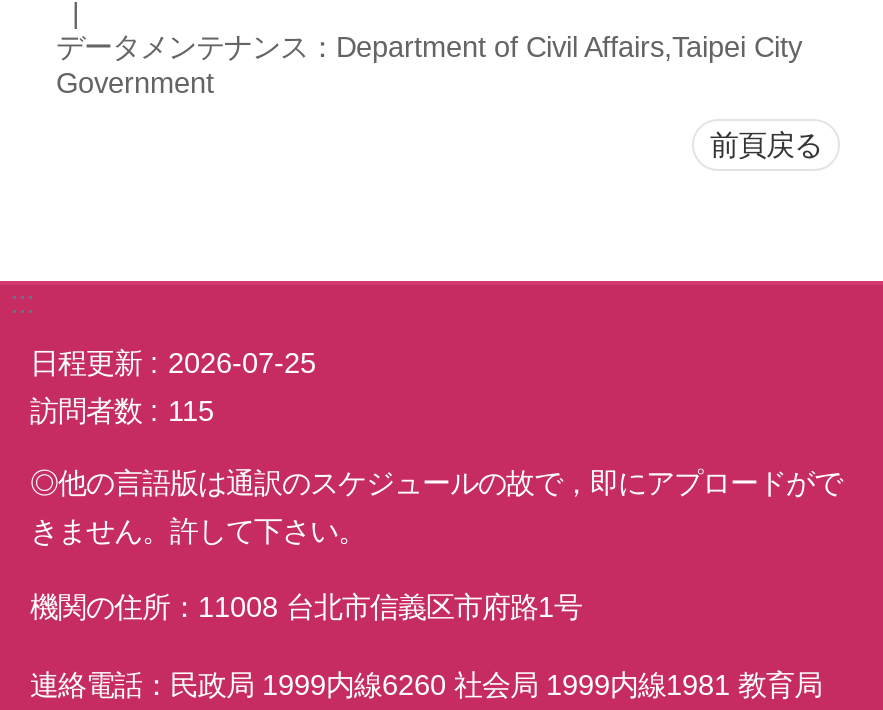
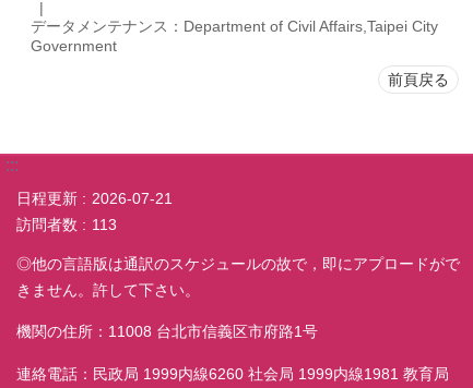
[30,346,316,378] 日程更新 2026-07-25 -> [16,189,173,207] 日程更新 2026-07-21
[30,394,214,426] 訪問者数 115 -> [16,215,117,233] 訪問者数 113

